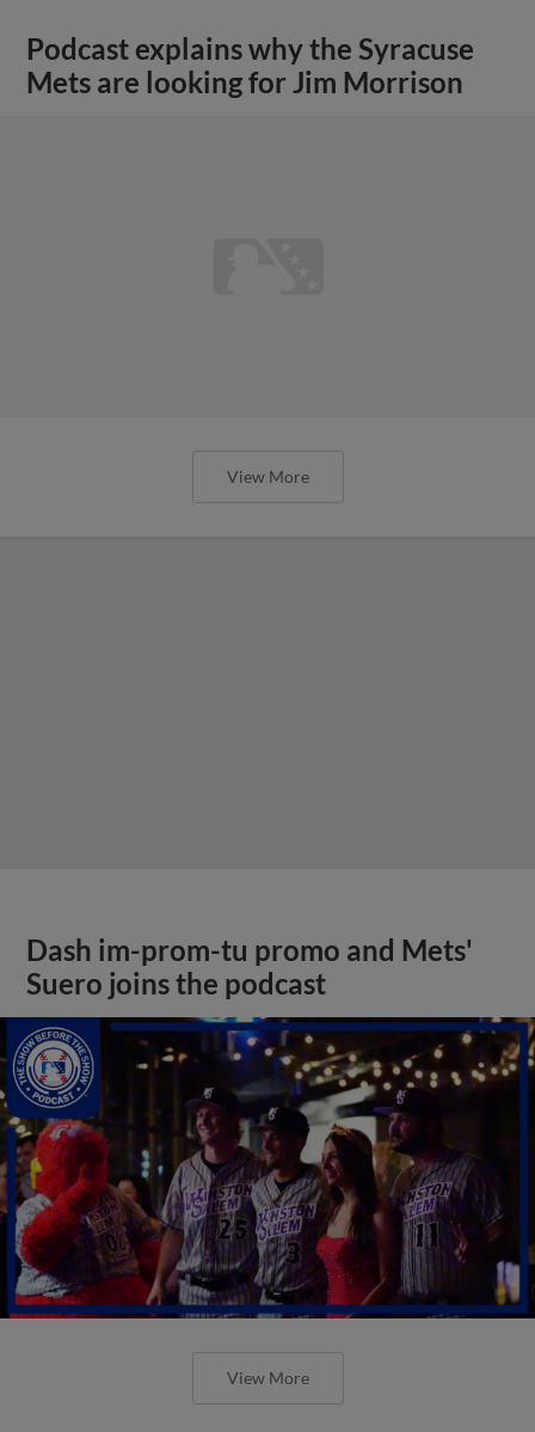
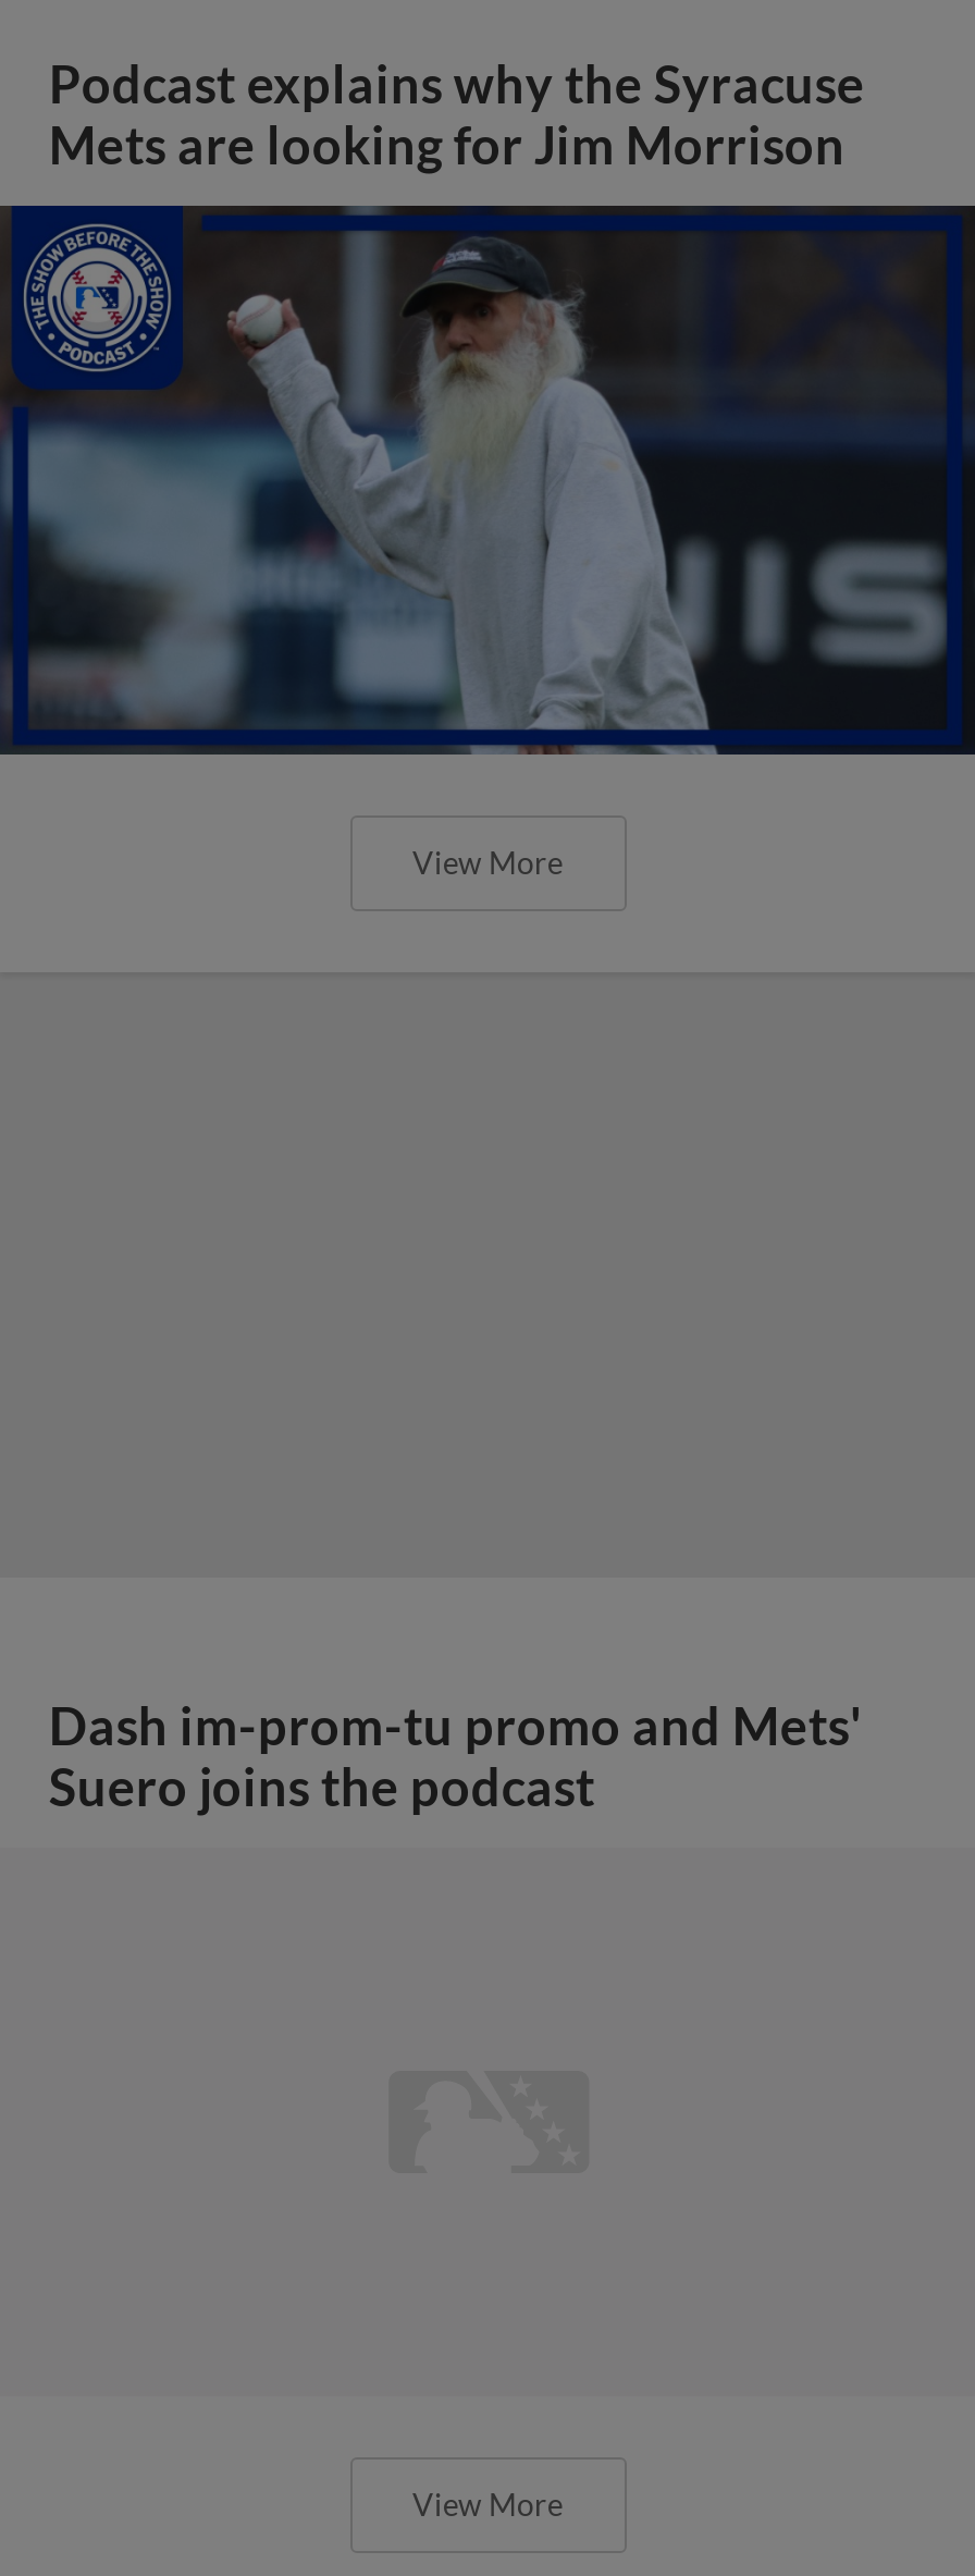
none -> [7,204,968,757] [image]
[4,1016,531,1320] [image] -> none

